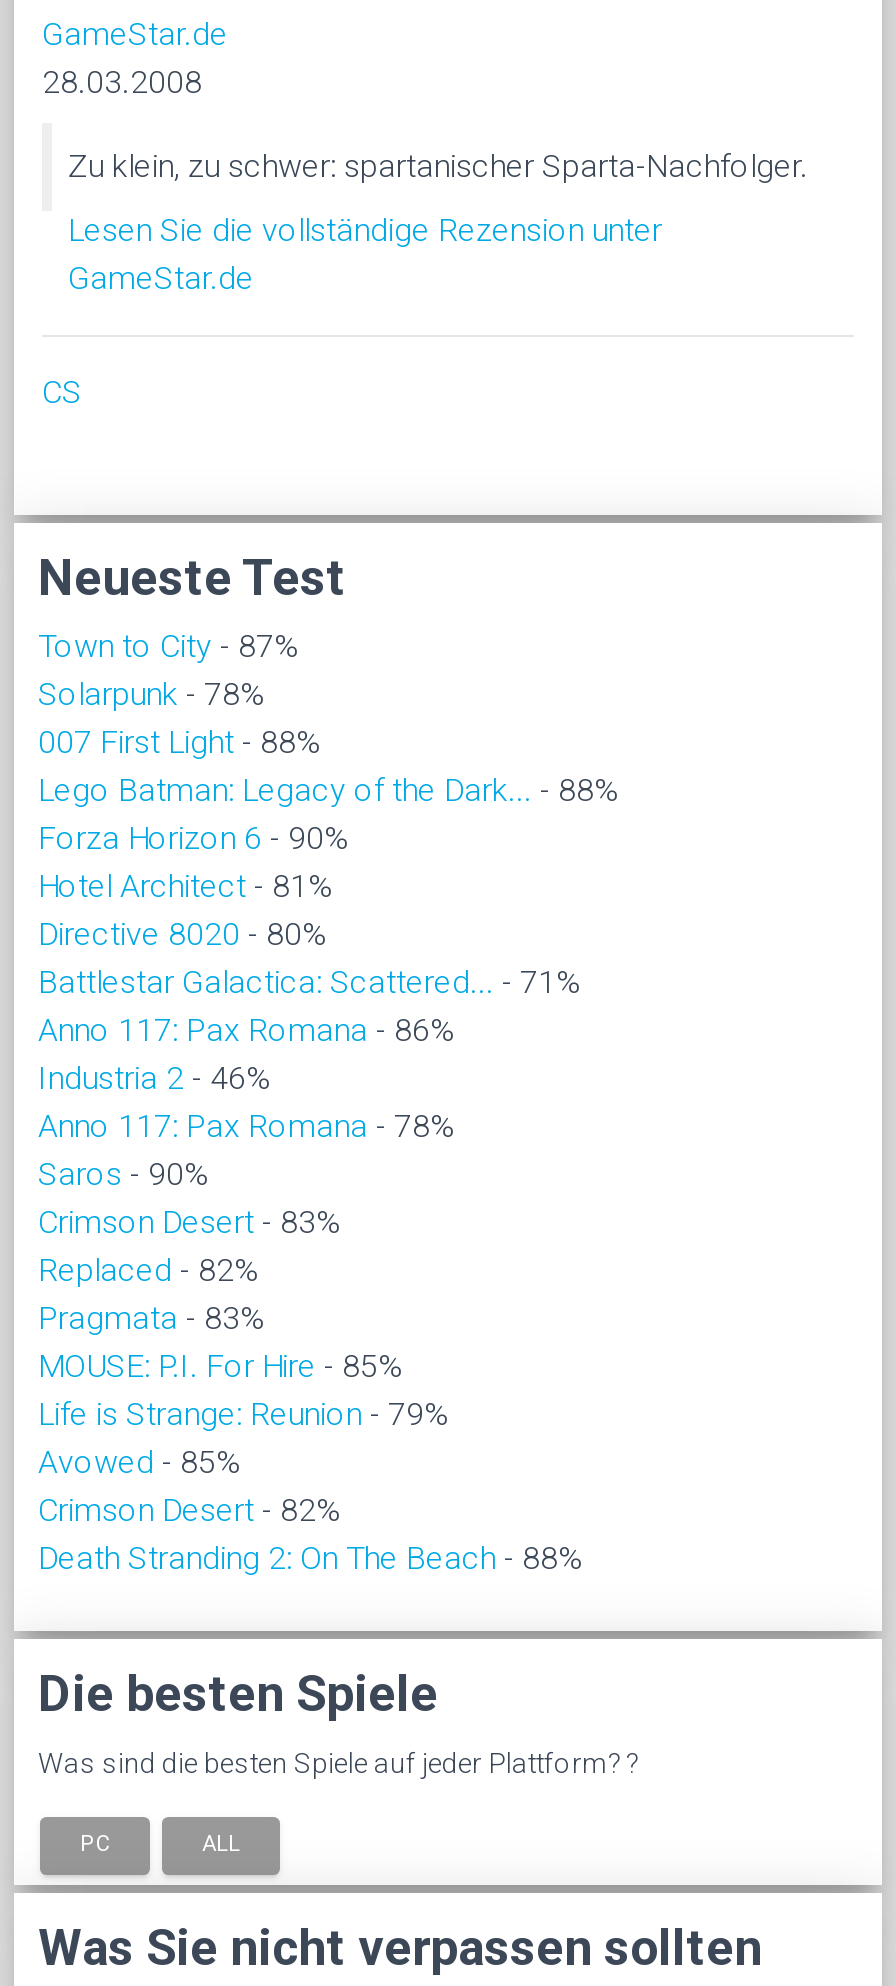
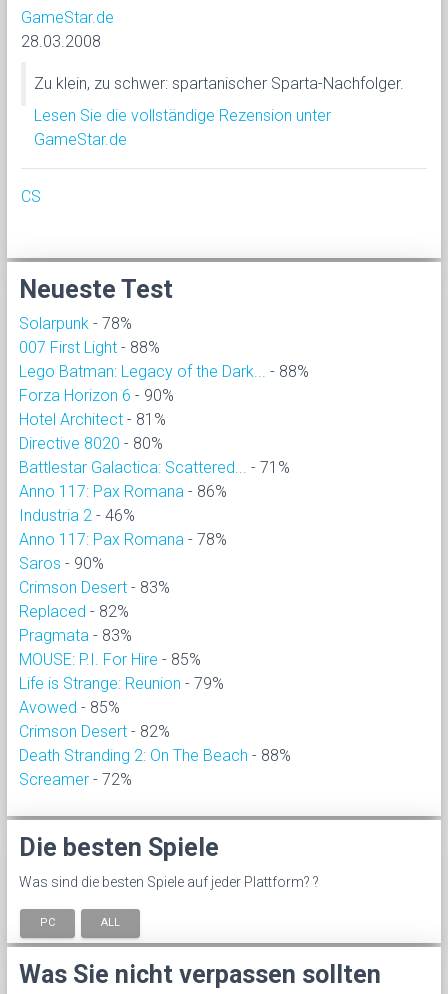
[38,626,298,664] Town to City - 87% -> none
moved [38,674,618,1576] -> [19,314,309,765]: Solarpunk - 78% | 007 First Light - 88% | Lego Batman: Legacy of the Dark... - 88% | ... | Crimson Desert - 82% | Death Stranding 2: On The Beach - 88%
none -> [19,770,132,789] Screamer - 72%

